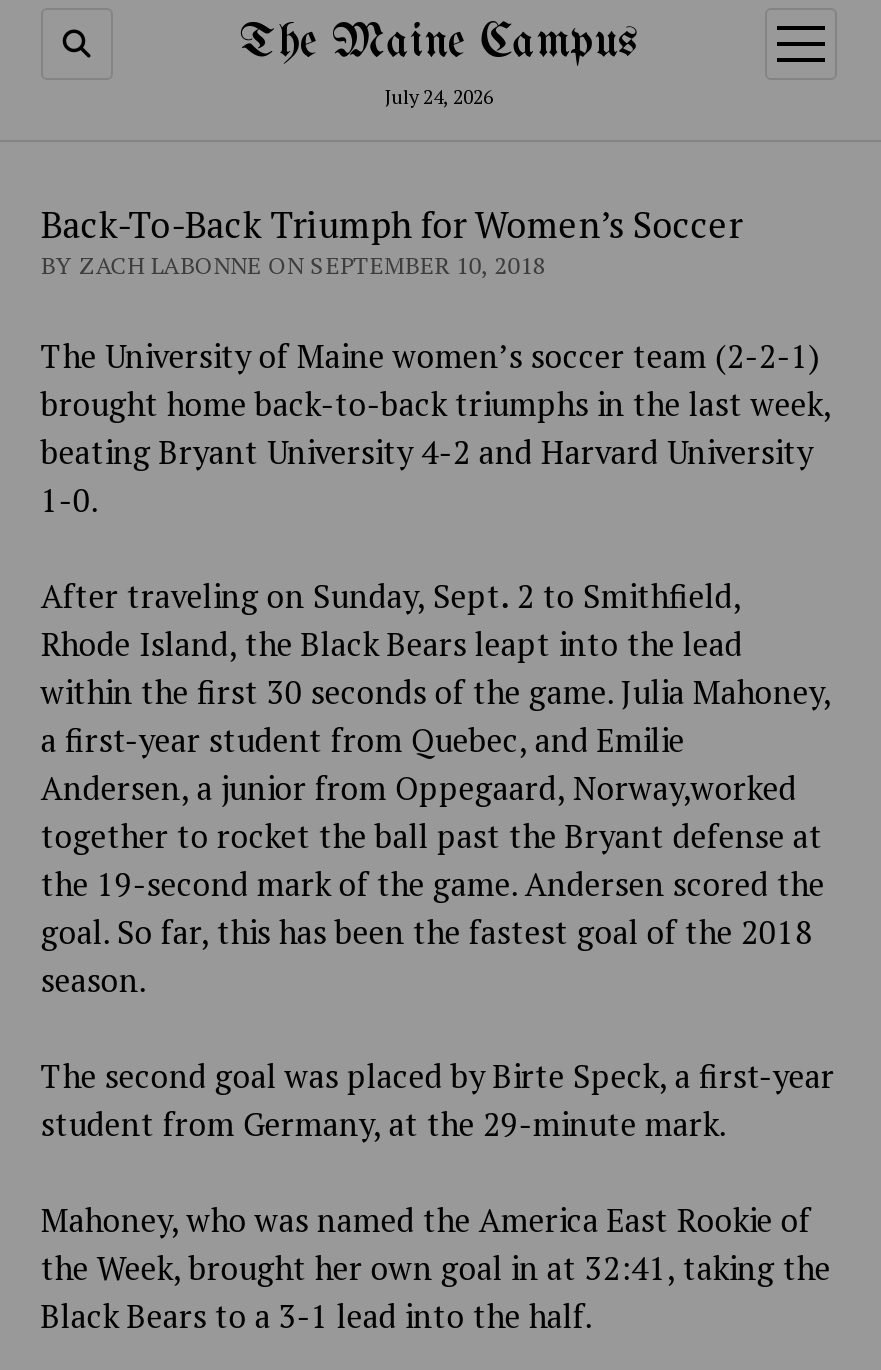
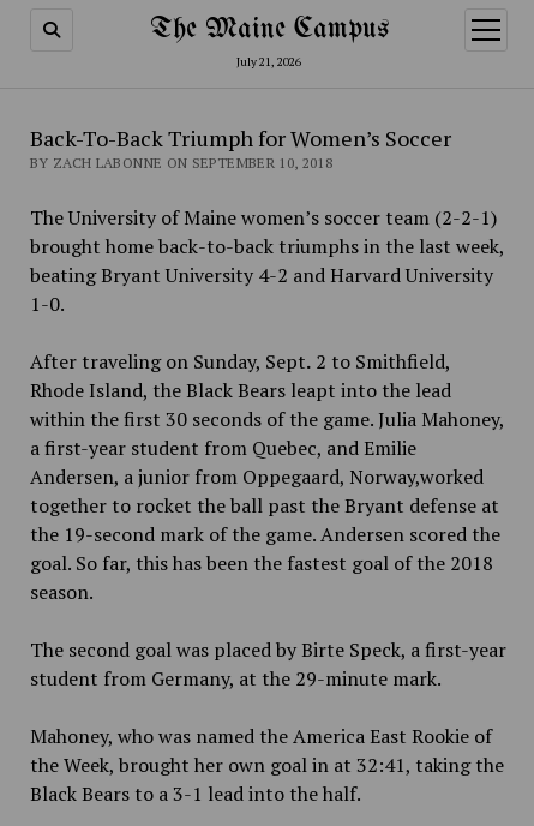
[385,84,493,110] July 24, 2026 -> [236,54,301,70] July 21, 2026

